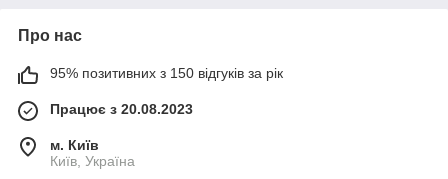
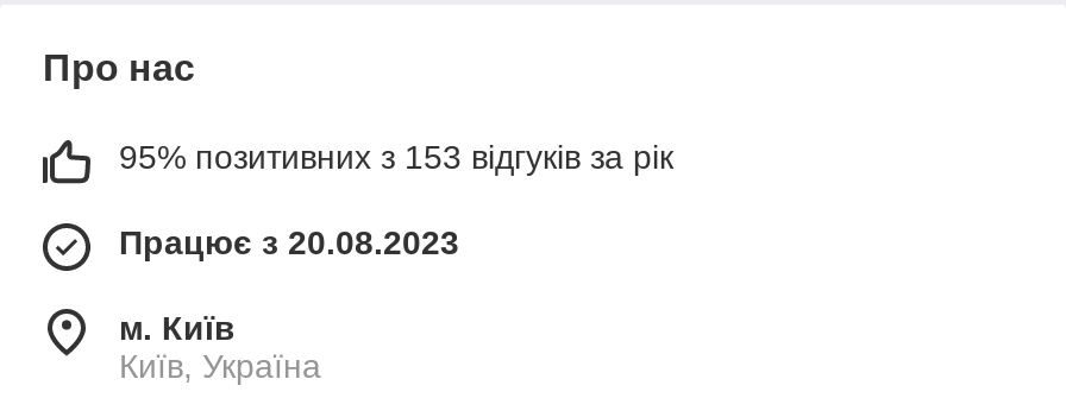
[50,65,283,81] 95% позитивних з 150 відгуків за рік -> [119,138,673,176] 95% позитивних з 153 відгуків за рік

